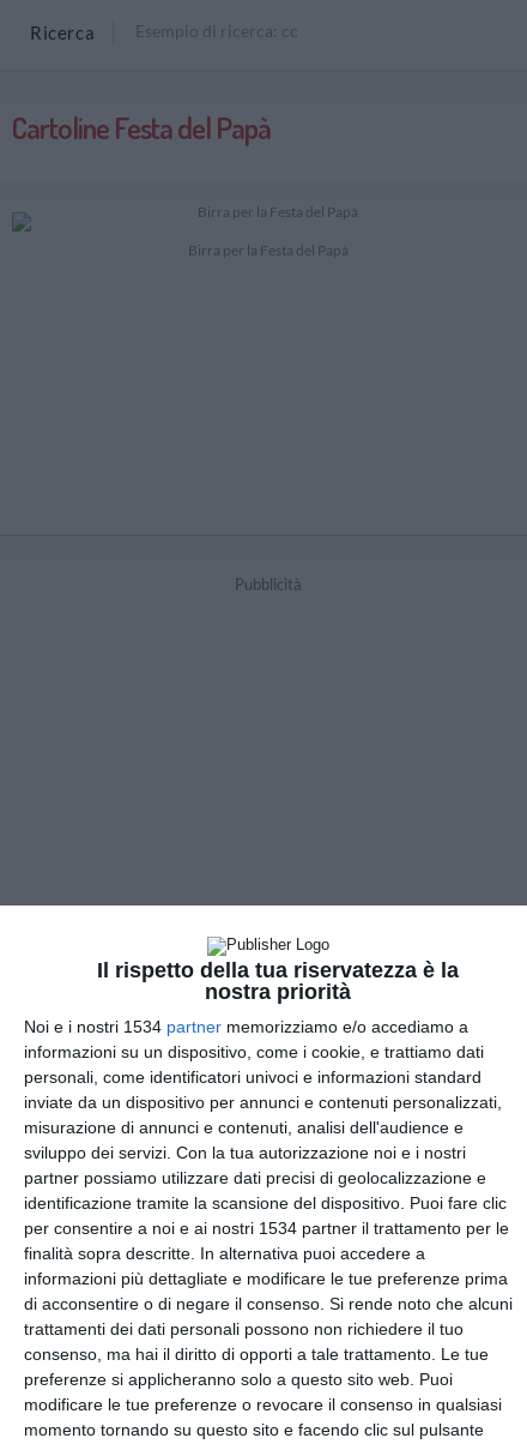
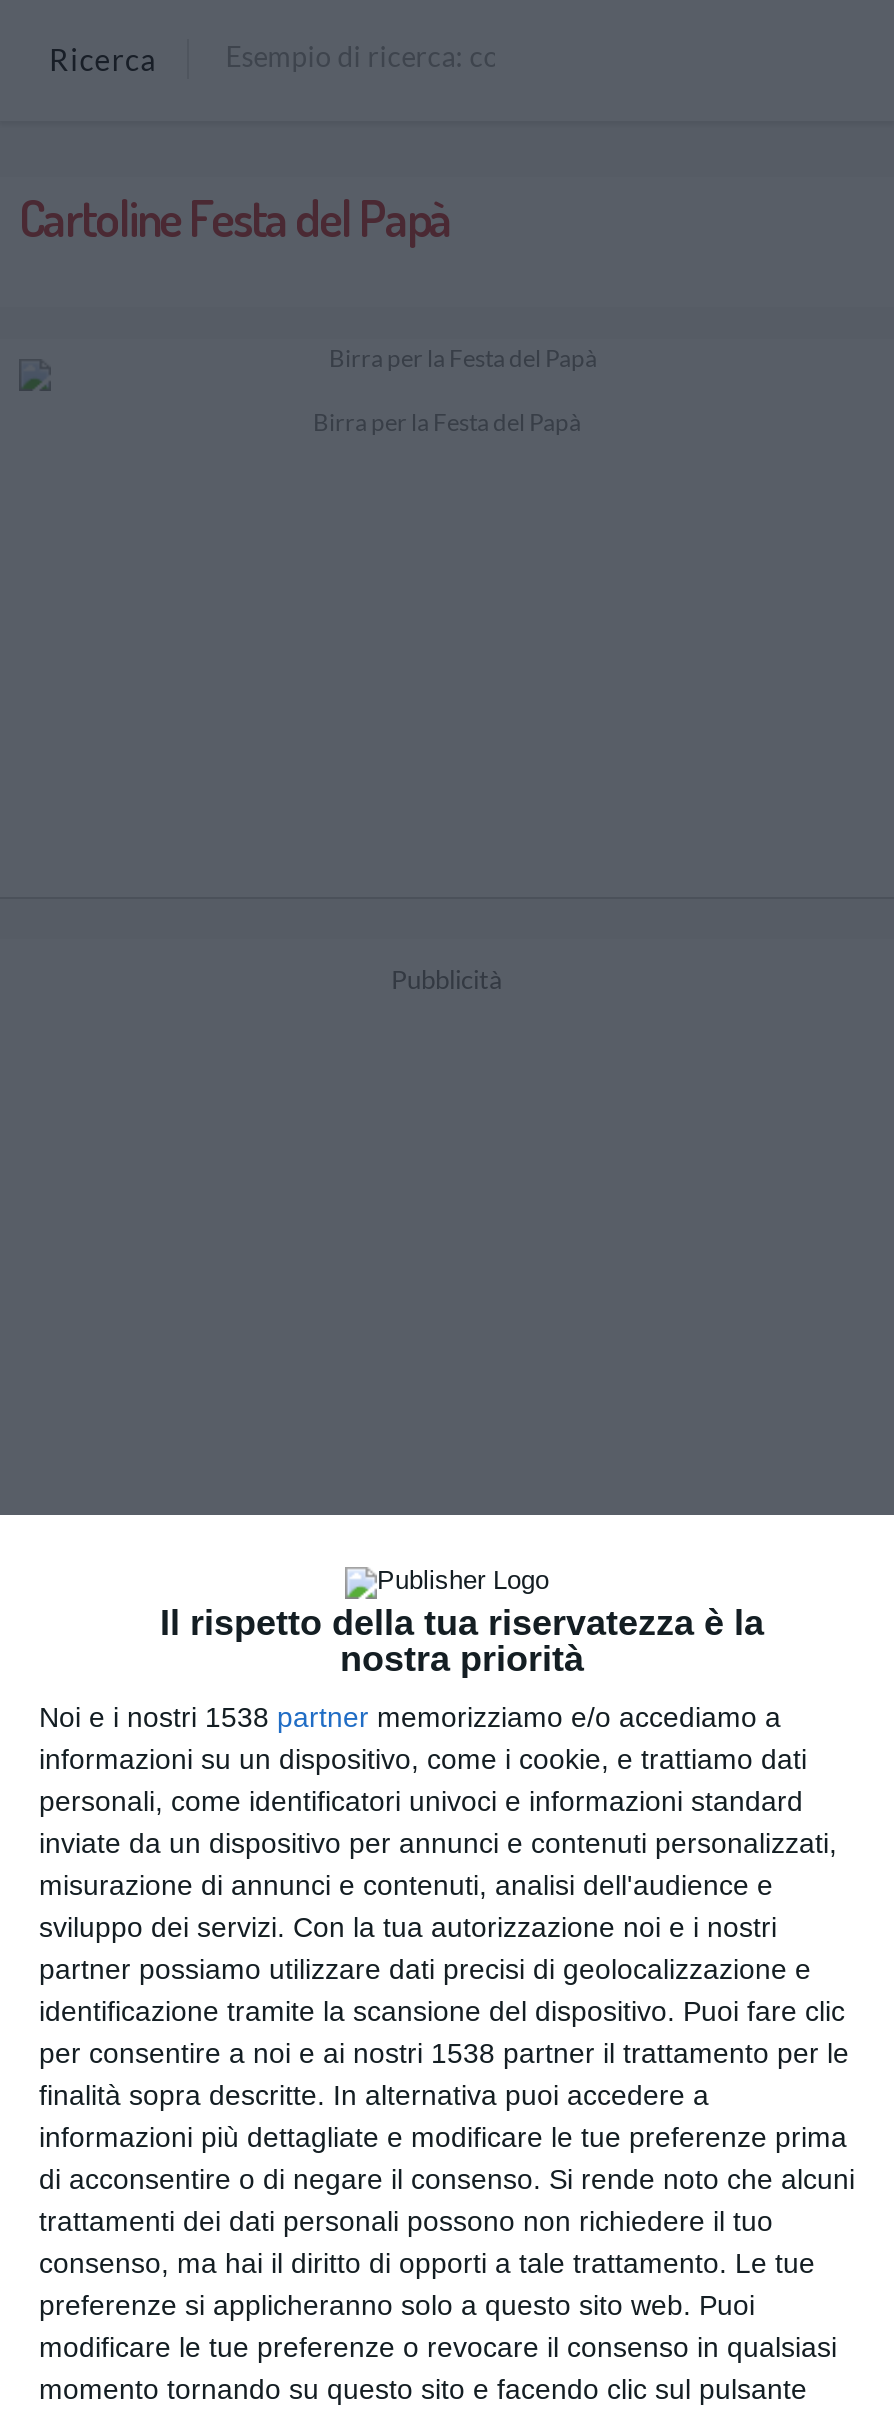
[24,1017,468,1036] Noi e i nostri 1534 partner memorizziamo e/o accediamo a -> [39,1701,781,1733] Noi e i nostri 1538 partner memorizziamo e/o accediamo a
[24,1218,509,1238] per consentire a noi e ai nostri 1534 partner il trattamento per le -> [39,2037,849,2069] per consentire a noi e ai nostri 1538 partner il trattamento per le

